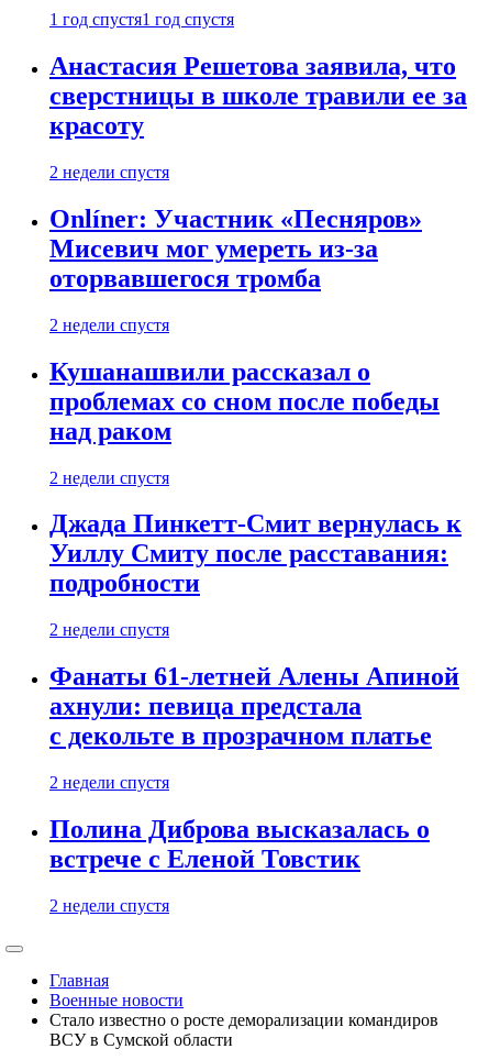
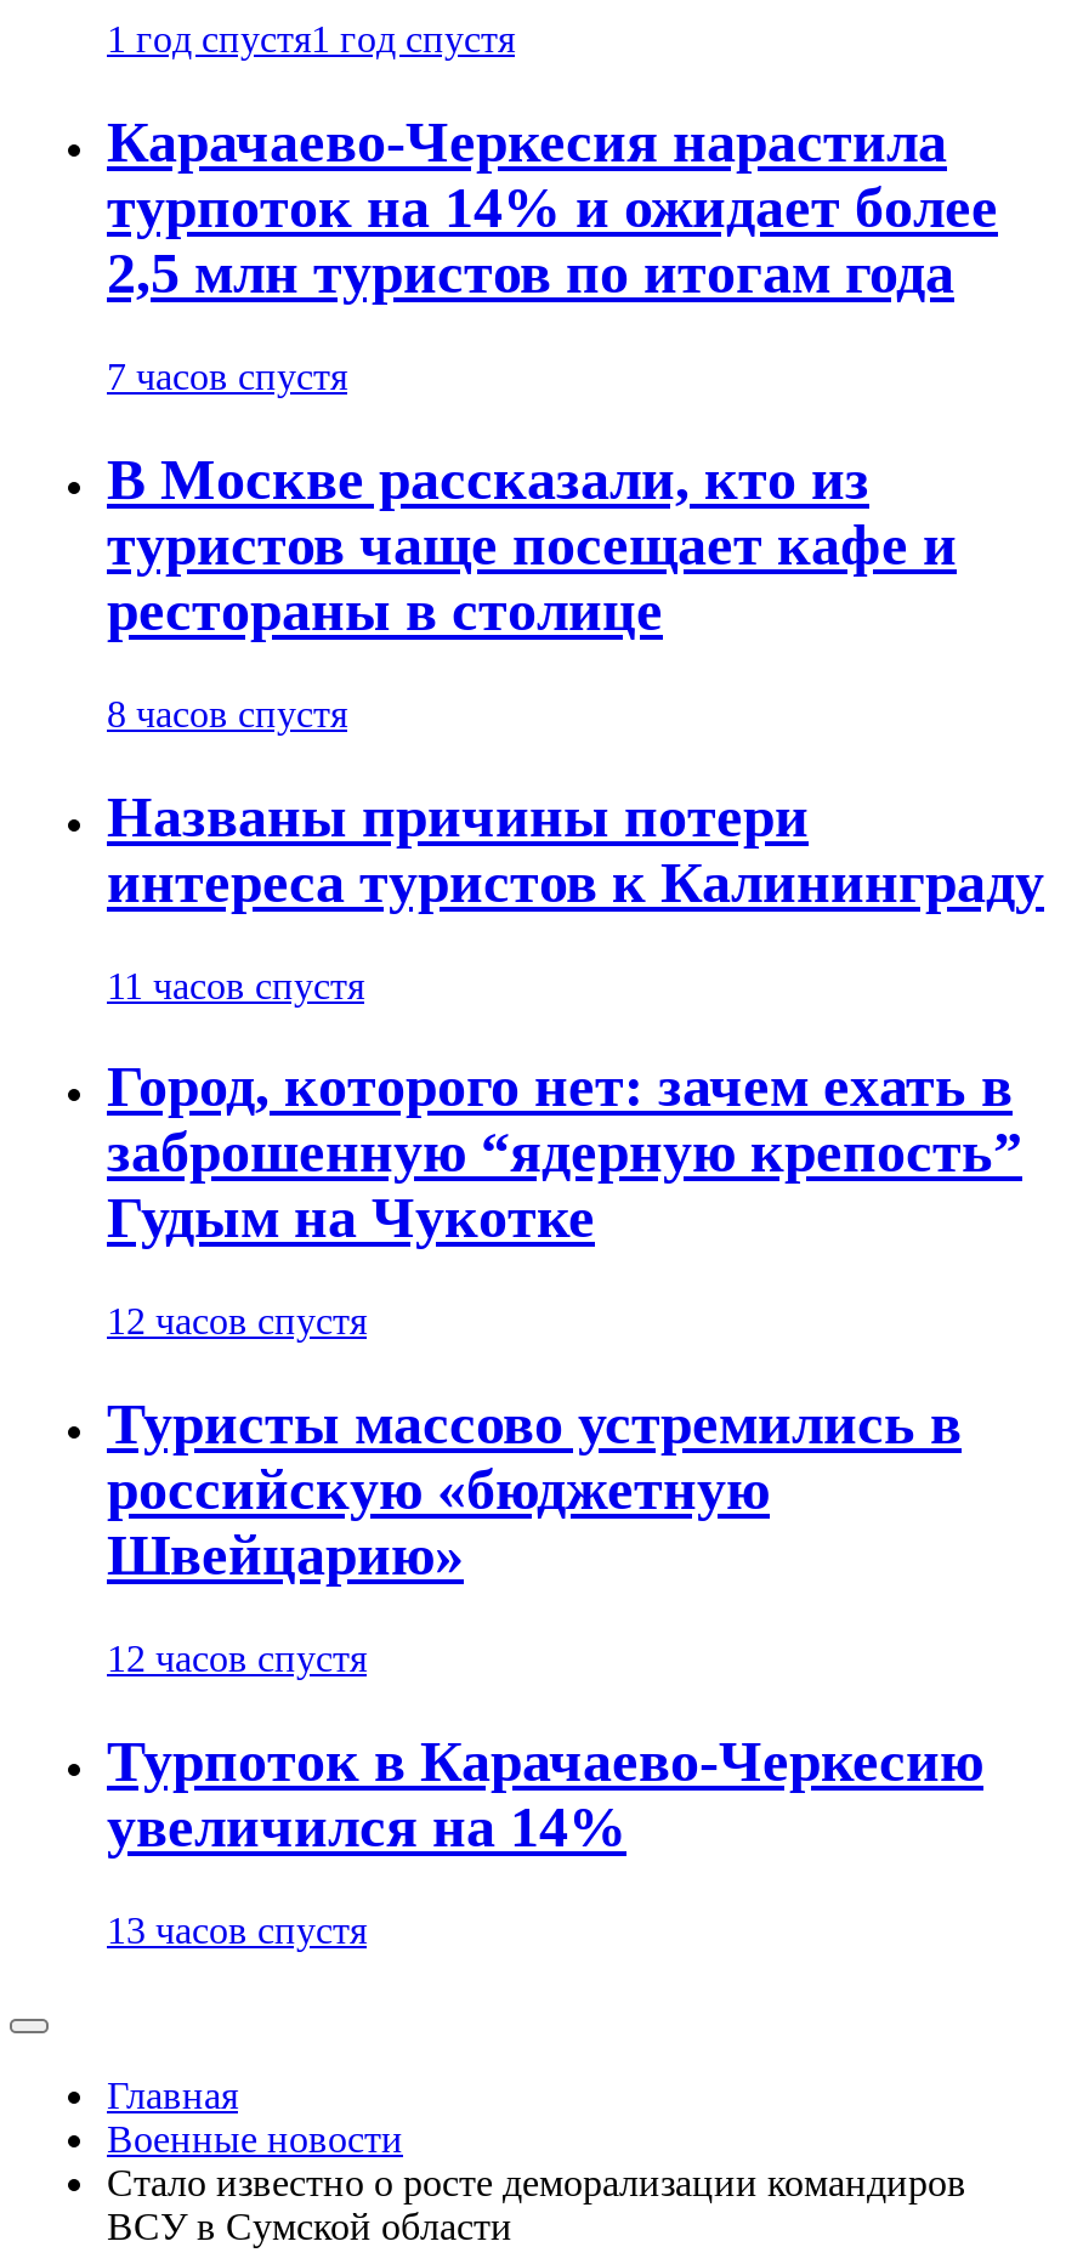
[49,52,467,140] Анастасия Решетова заявила, что | сверстницы в школе травили ее за | красоту -> [107,110,998,305] Карачаево-Черкесия нарастила | турпоток на 14% и ожидает более | 2,5 млн туристов по итогам года
[49,163,169,181] 2 недели спустя -> [107,355,347,397] 7 часов спустя
[49,204,422,292] Onlíner: Участник «Песняров» | Мисевич мог умереть из-за | оторвавшегося тромба -> [107,447,957,642] В Москве рассказали, кто из | туристов чаще посещает кафе и | рестораны в столице
[49,315,169,334] 2 недели спустя -> [107,693,347,734] 8 часов спустя
[49,357,440,445] Кушанашвили рассказал о | проблемах со сном после победы | над раком -> [107,785,1044,913] Названы причины потери | интереса туристов к Калининграду
[49,468,169,487] 2 недели спустя -> [107,964,364,1005] 11 часов спустя
[49,510,462,598] Джада Пинкетт‑Смит вернулась к | Уиллу Смиту после расставания: | подробности -> [107,1056,1022,1250] Город, которого нет: зачем ехать в | заброшенную “ядерную крепость” | Гудым на Чукотке
[49,621,169,639] 2 недели спустя -> [107,1301,367,1342] 12 часов спустя
[49,662,459,750] Фанаты 61-летней Алены Апиной | ахнули: певица предстала | с декольте в прозрачном платье -> [107,1393,962,1587] Туристы массово устремились в | российскую «бюджетную | Швейцарию»
[49,773,169,792] 2 недели спустя -> [107,1638,367,1679] 12 часов спустя
[49,815,430,873] Полина Диброва высказалась о | встрече с Еленой Товстик -> [107,1730,983,1859] Турпоток в Карачаево-Черкесию | увеличился на 14%
[49,896,169,915] 2 недели спустя -> [107,1910,367,1951] 13 часов спустя

